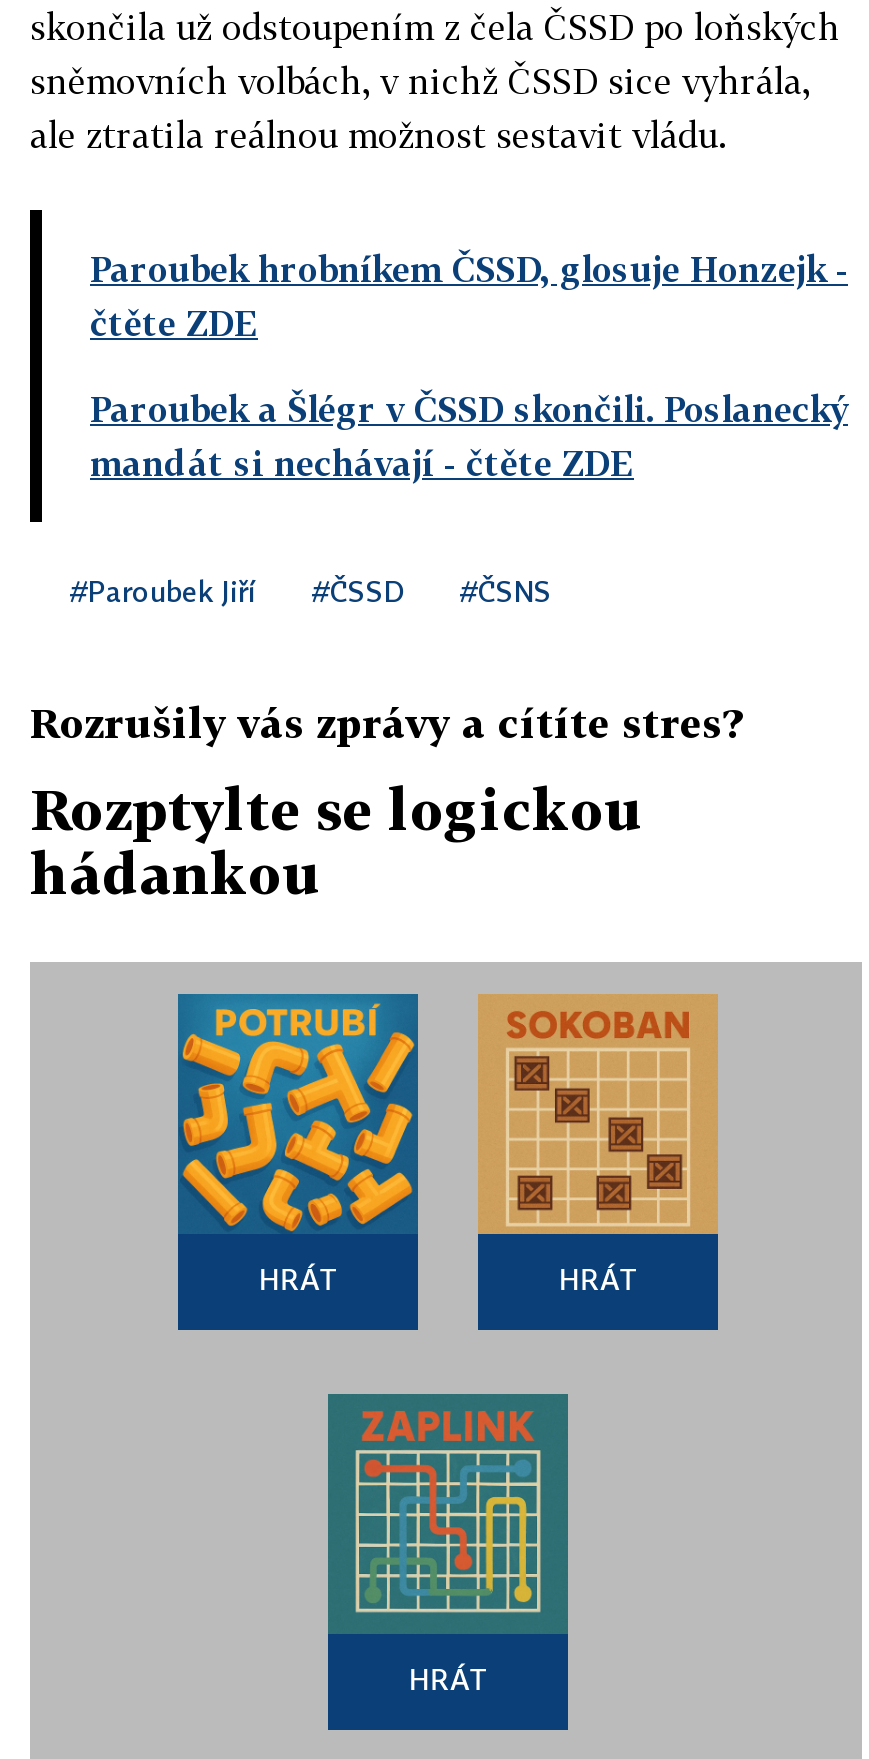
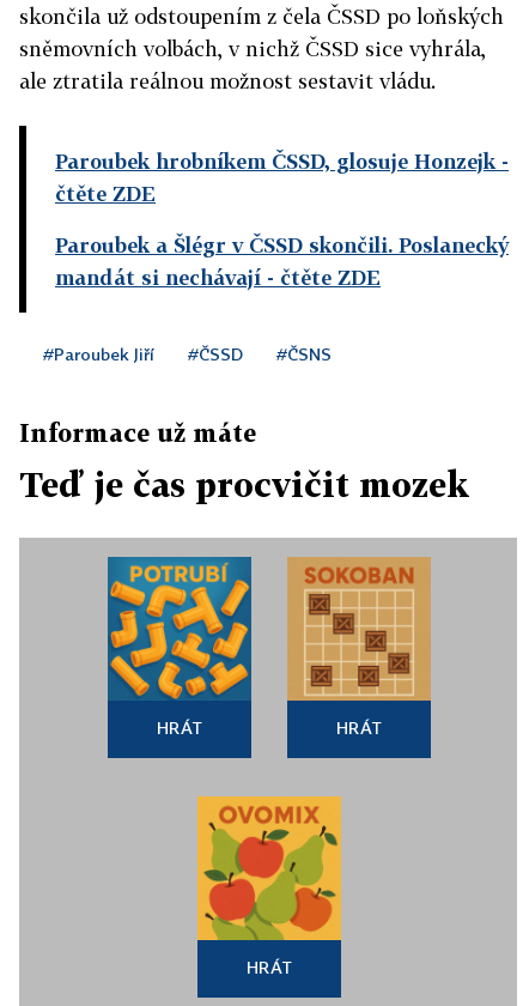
[30,698,742,746] Rozrušily vás zprávy a cítíte stres? -> [19,418,256,446] Informace už máte
[30,776,644,906] Rozptylte se logickou | hádankou -> [19,464,469,504] Teď je čas procvičit mozek
[326,1392,570,1634] [image] -> [196,795,342,941] [image]

